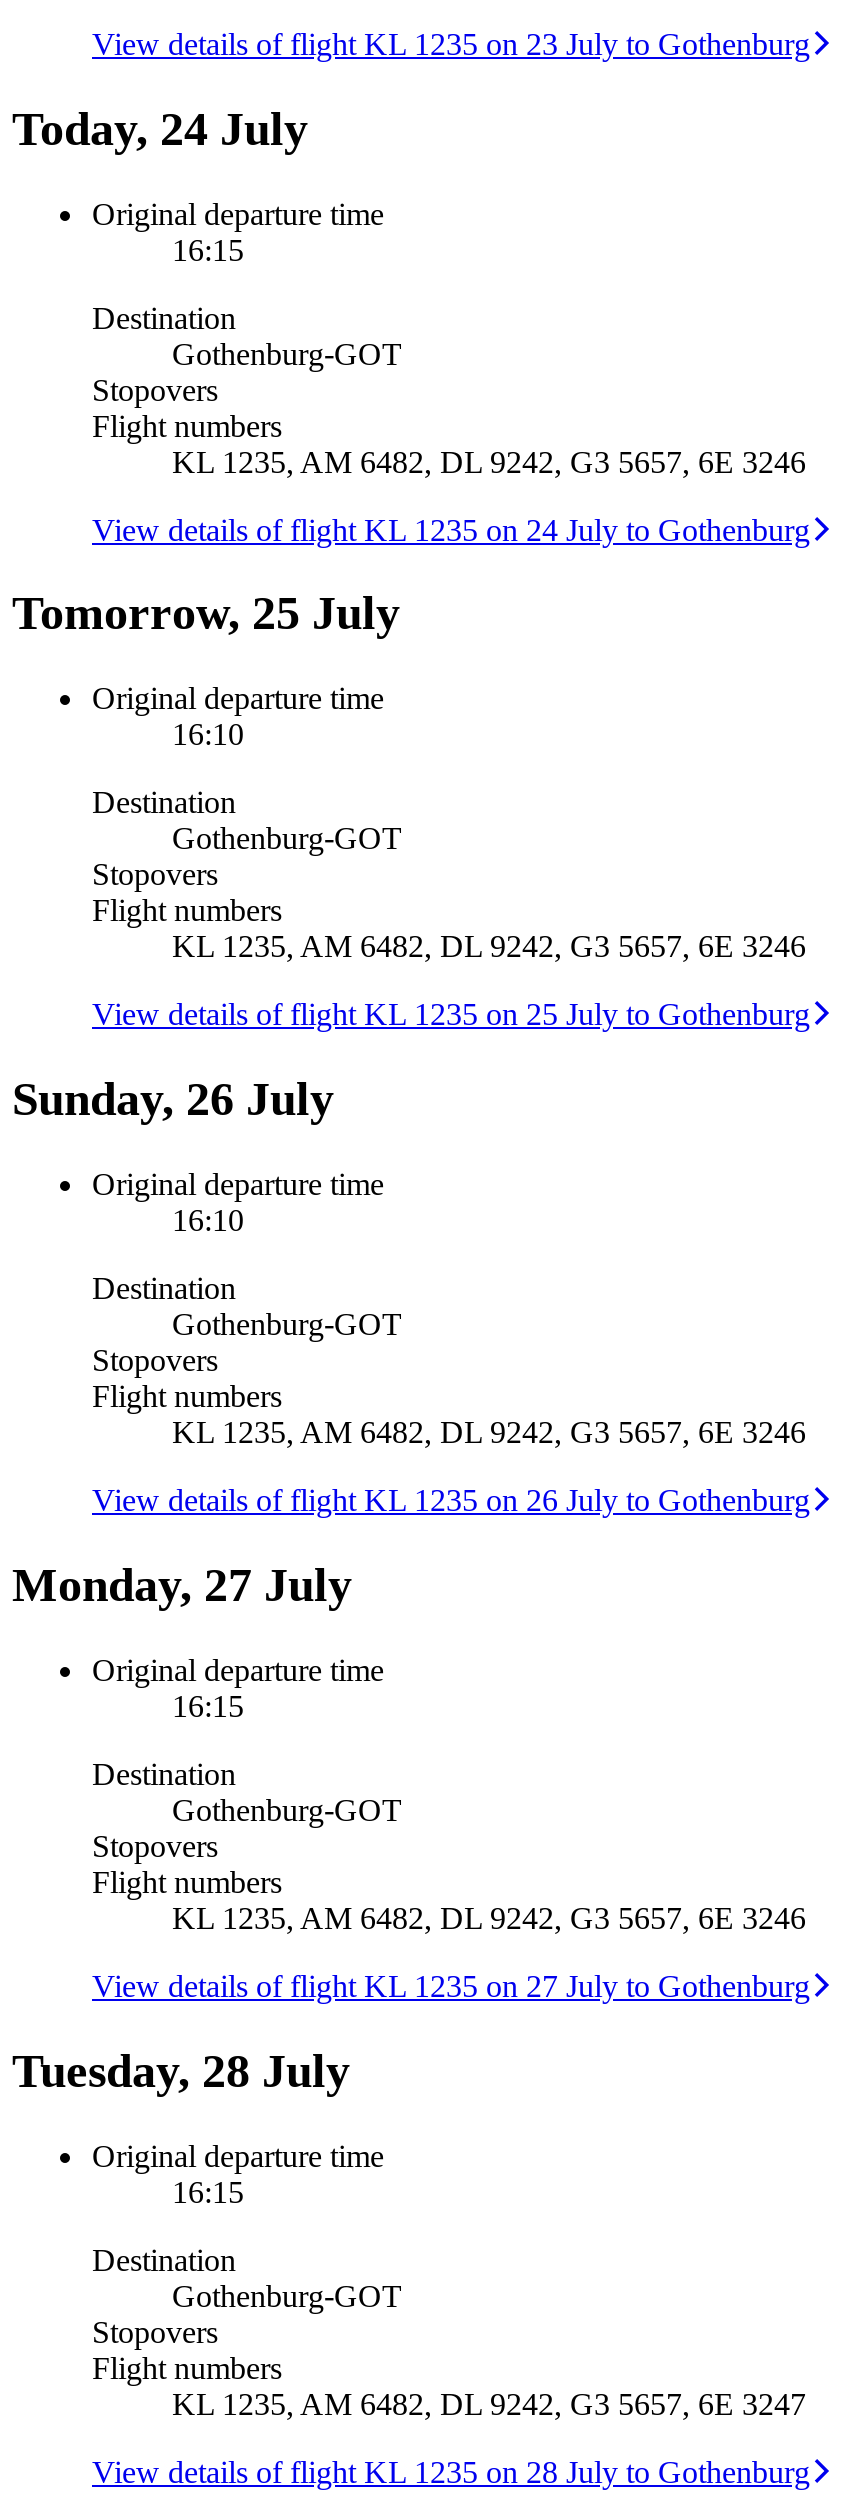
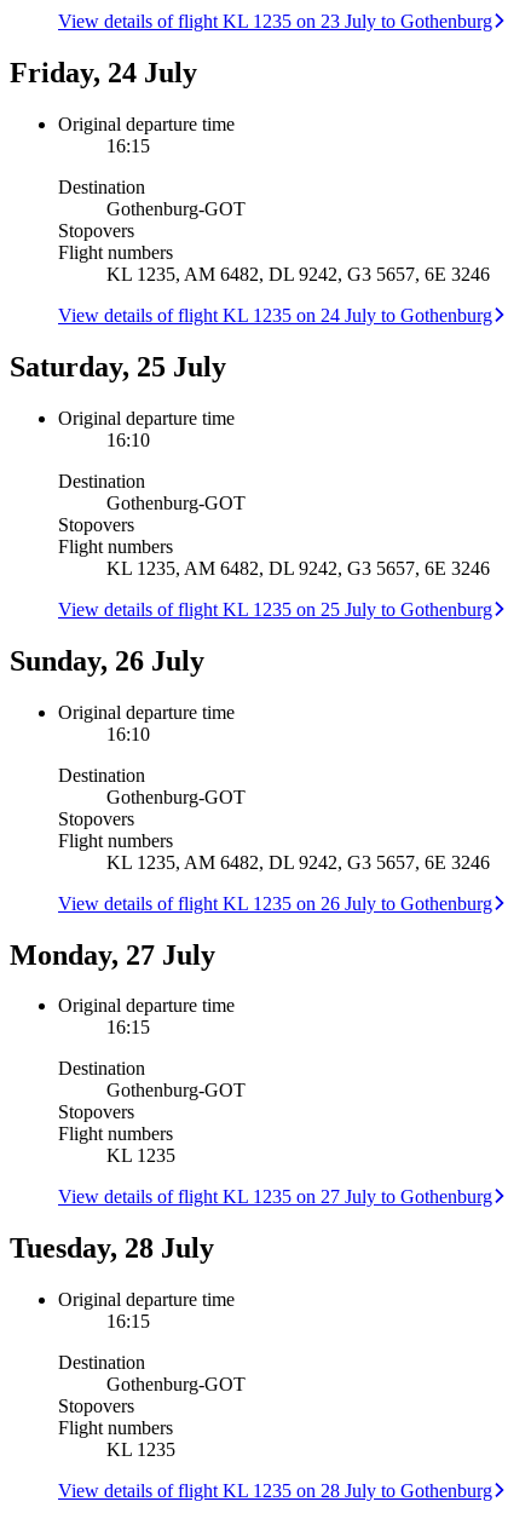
[12,102,308,154] Today, 24 July -> [10,57,197,88] Friday, 24 July
[12,588,400,640] Tomorrow, 25 July -> [10,351,226,382] Saturday, 25 July
[172,1901,806,1935] KL 1235, AM 6482, DL 9242, G3 5657, 6E 3246 -> [106,1146,175,1166] KL 1235
[172,2386,806,2420] KL 1235, AM 6482, DL 9242, G3 5657, 6E 3247 -> [106,1439,175,1460] KL 1235

